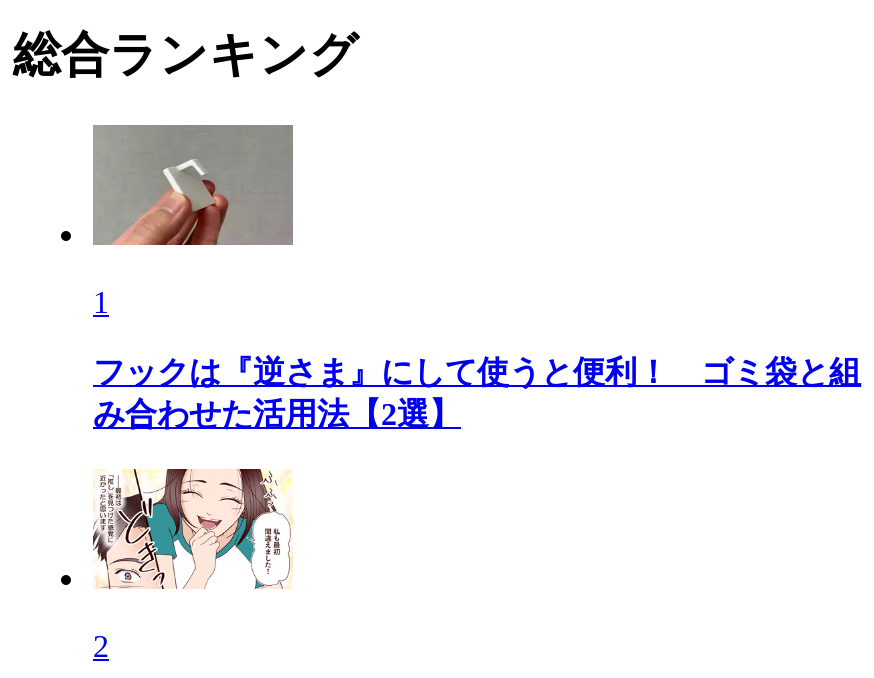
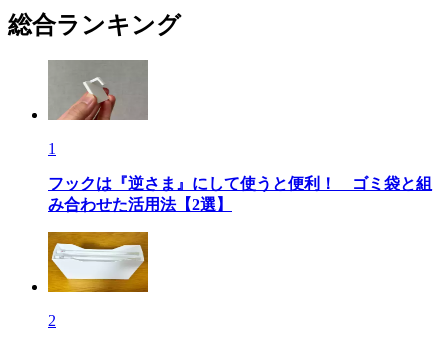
[91,467,293,589] [image] -> [47,231,149,293] [image]

